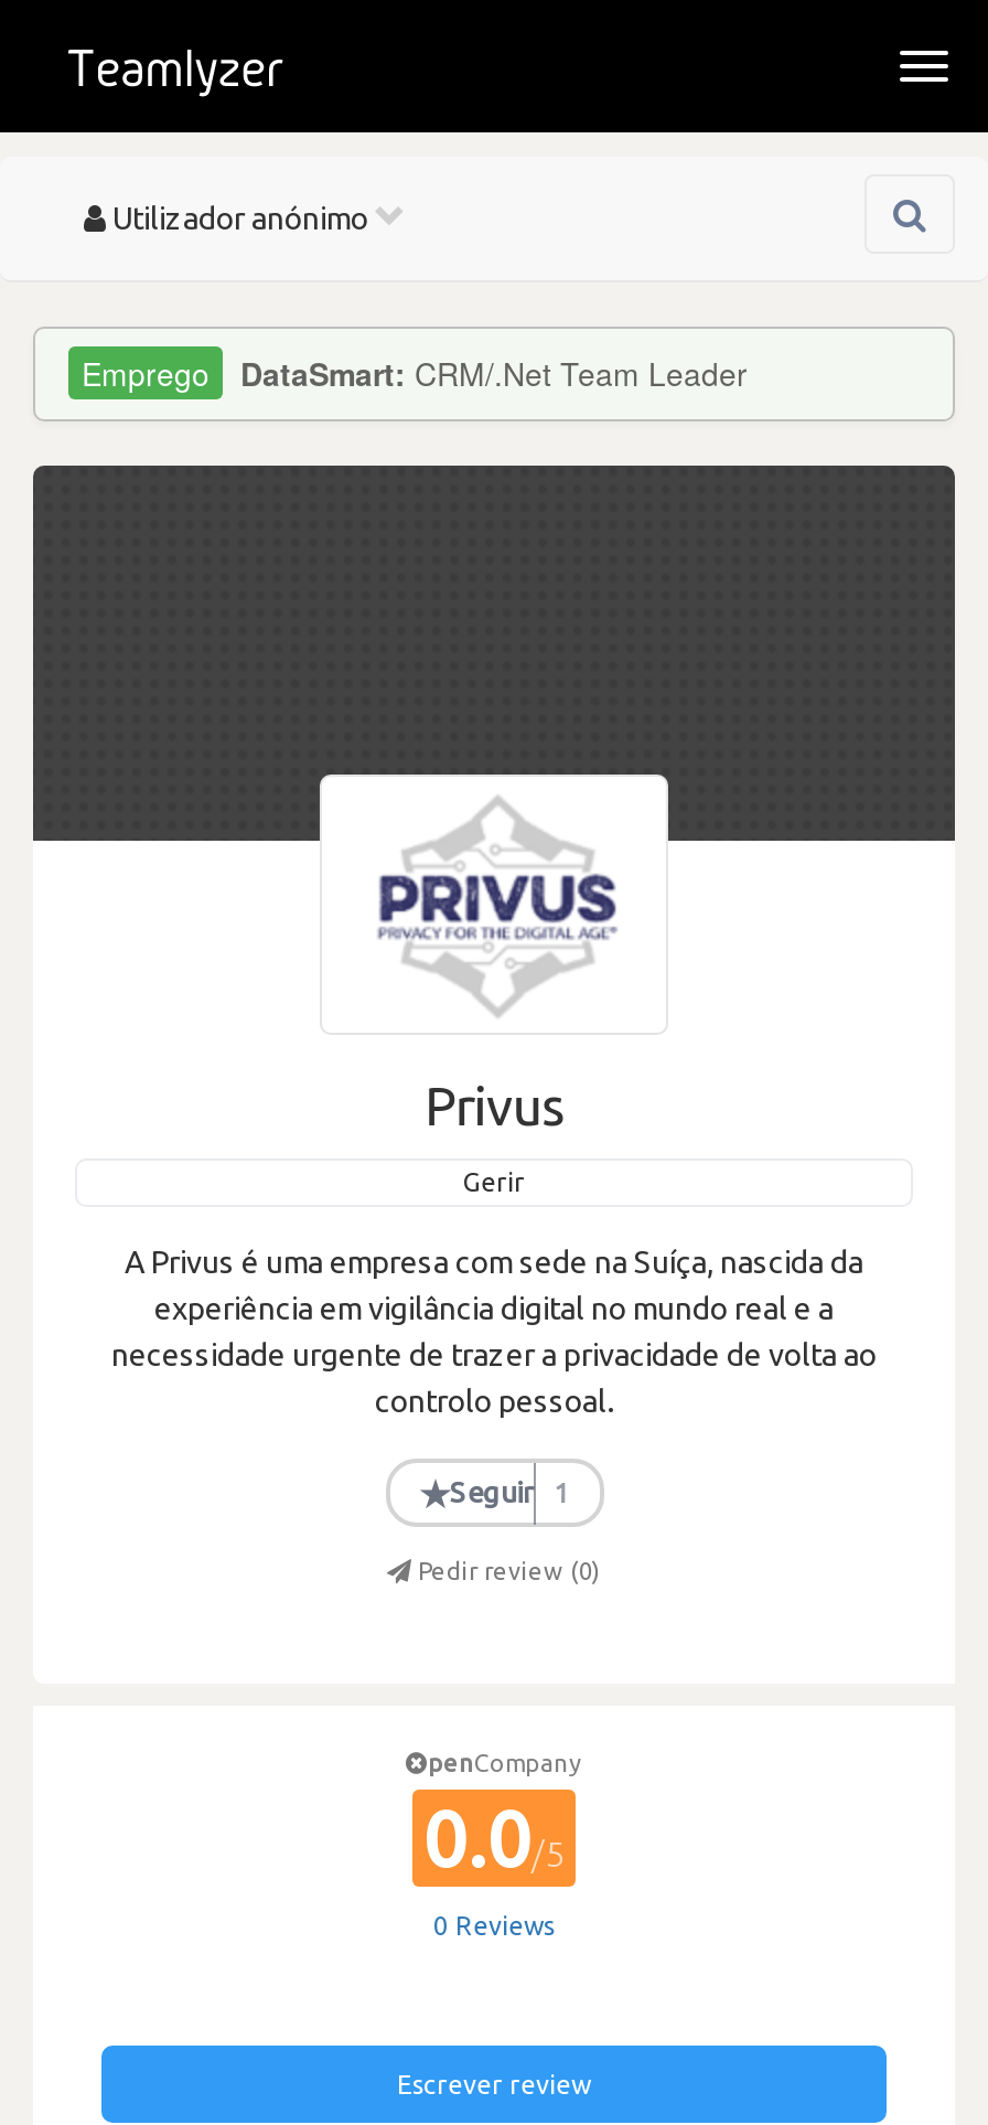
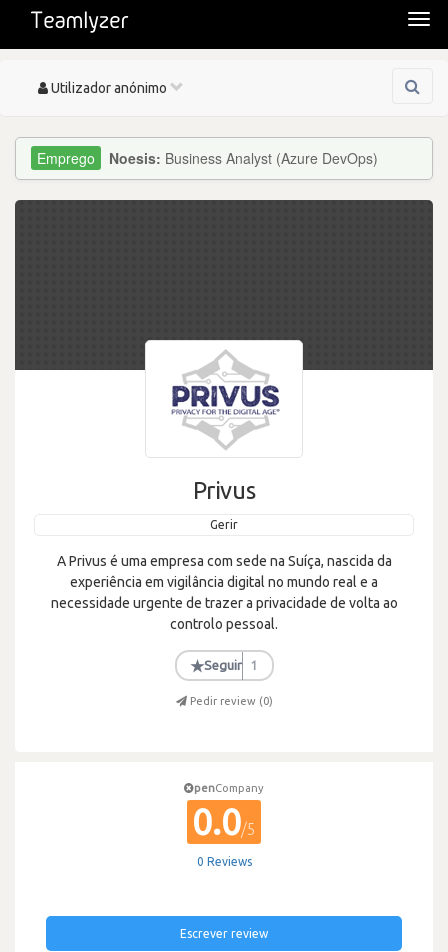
[240,351,748,395] DataSmart: CRM/.Net Team Leader -> [109,148,378,168] Noesis: Business Analyst (Azure DevOps)

